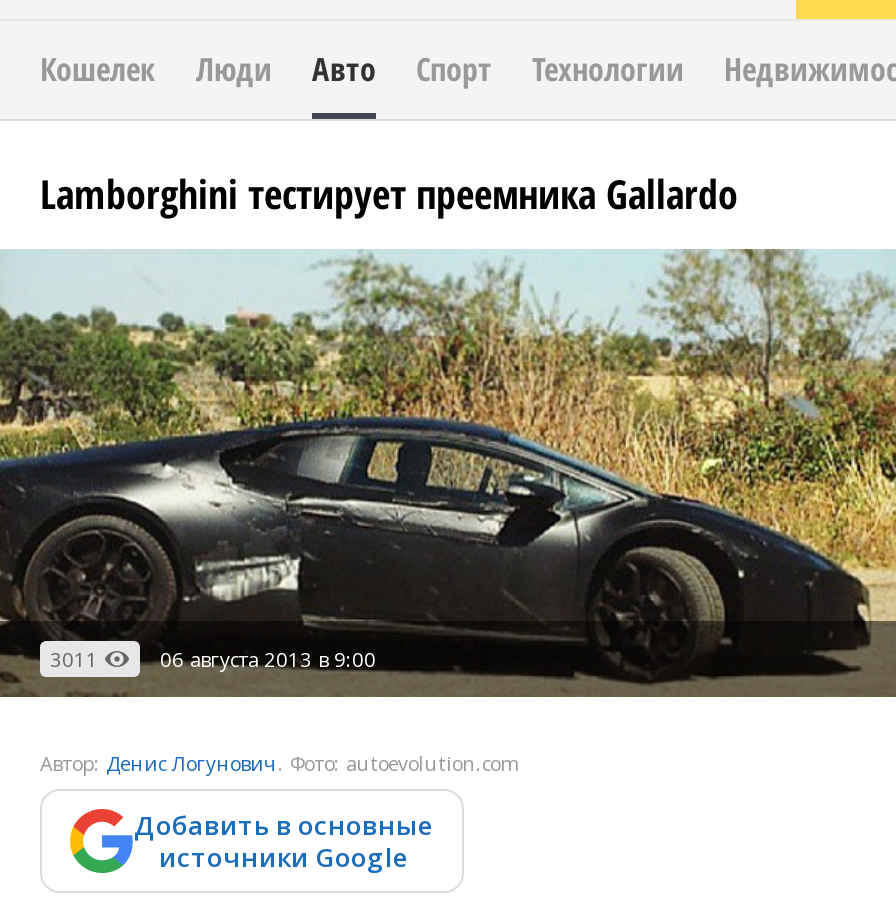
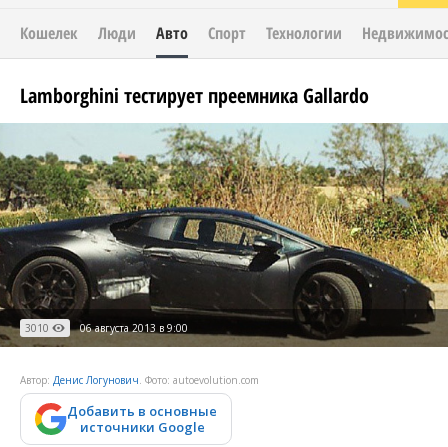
[50,645,104,673] 3011 -> [25,321,52,335] 3010

